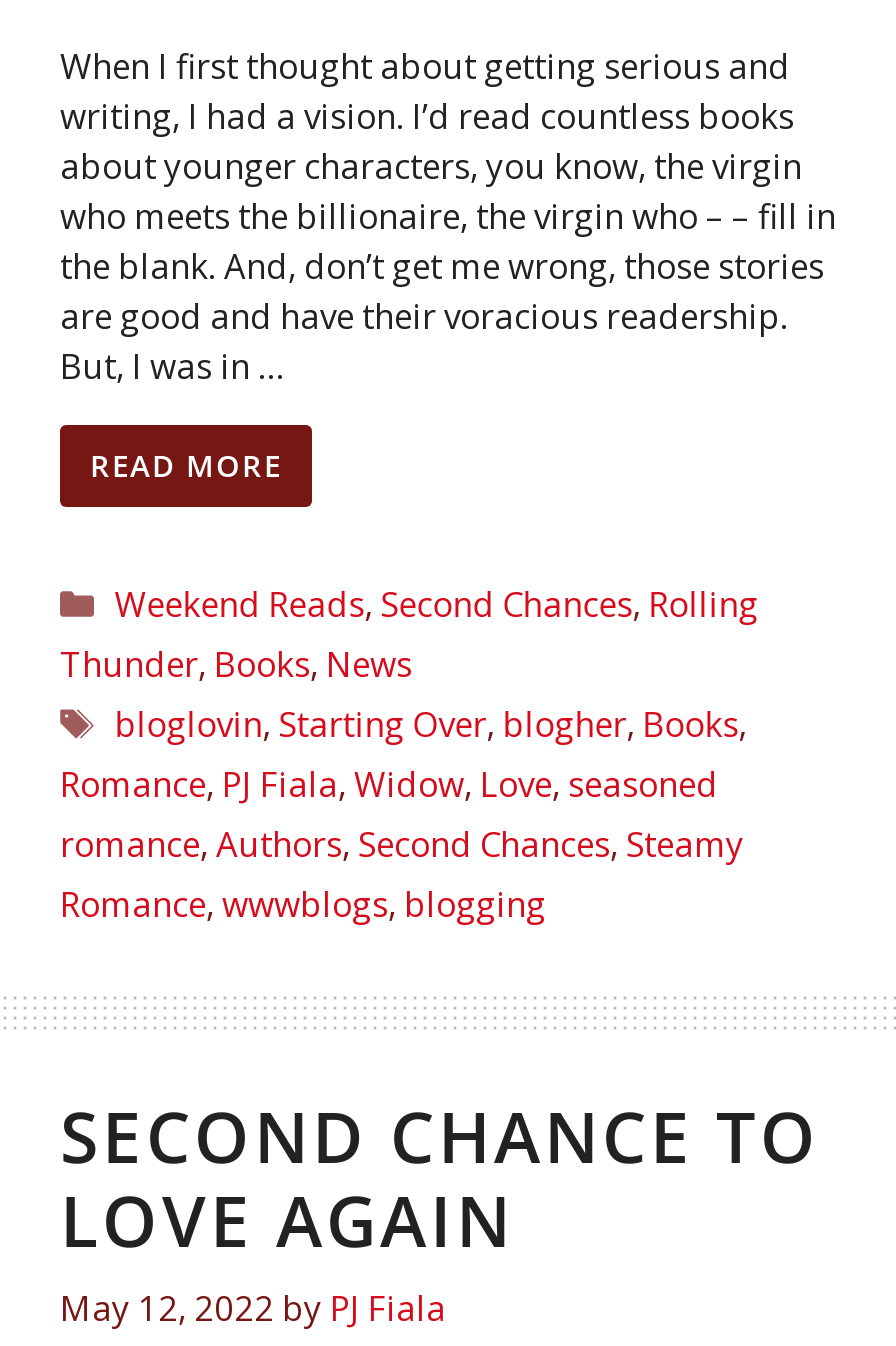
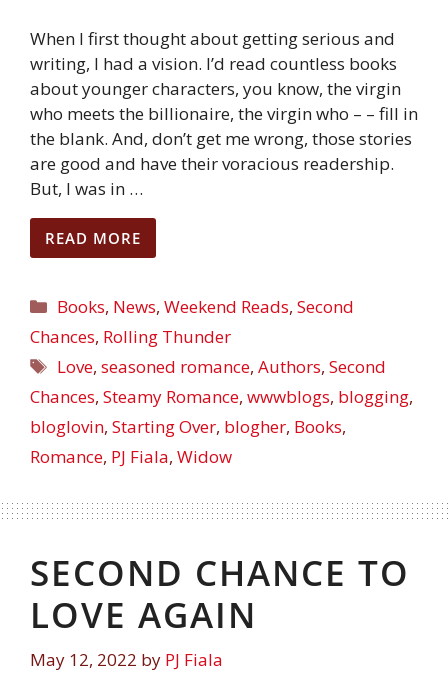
[60,580,758,686] Weekend Reads, Second Chances, Rolling | Thunder, Books, News -> [30,295,413,408] Books, News, Weekend Reads, Second | Chances, Rolling Thunder | Love, seasoned romance, Authors, Second | Chances, Steamy Romance, wwwblogs, blogging,
moved [114,700,746,746] -> [30,415,346,438]: bloglovin, Starting Over, blogher, Books,
[60,760,744,926] Romance, PJ Fiala, Widow, Love, seasoned | romance, Authors, Second Chances, Steamy | Romance, wwwblogs, blogging -> [30,445,232,468] Romance, PJ Fiala, Widow

